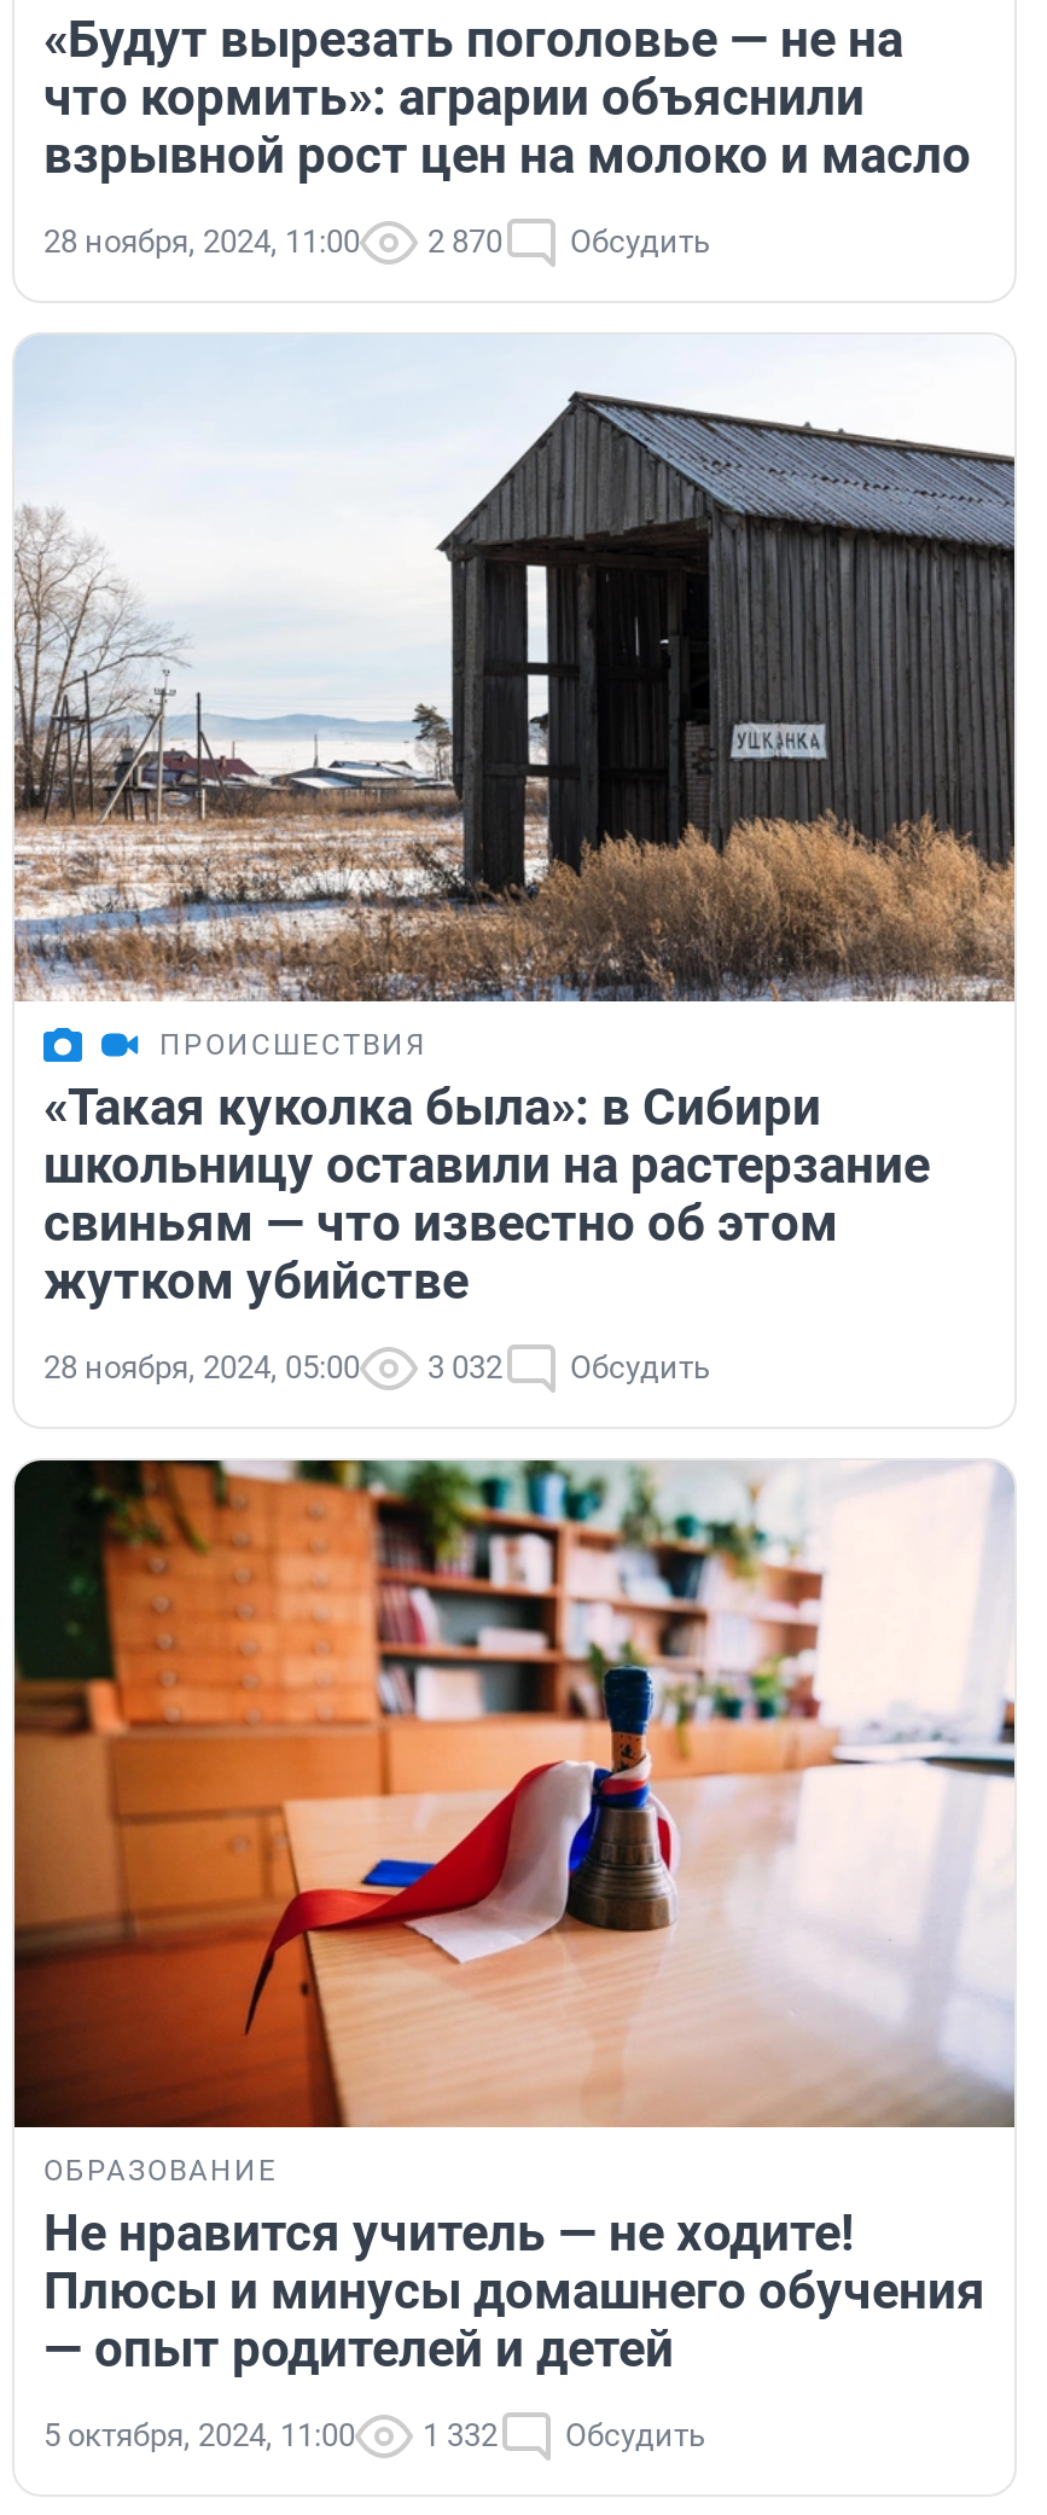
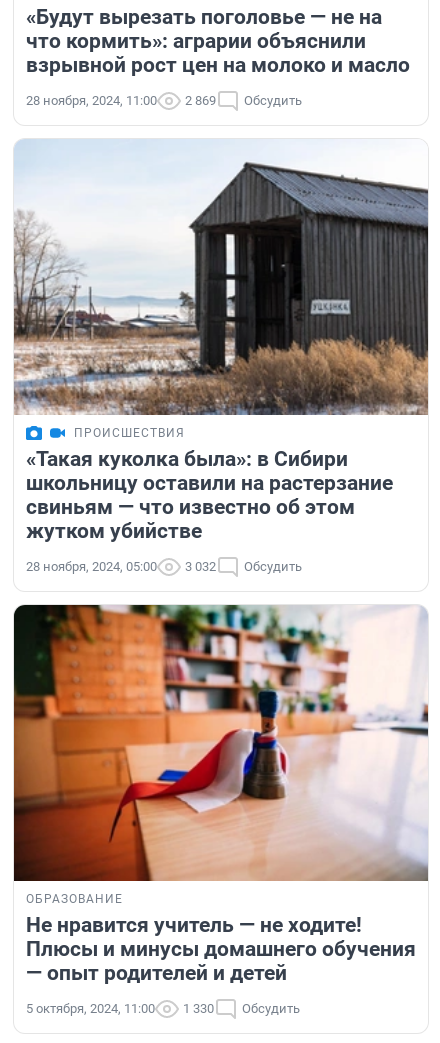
[43,224,710,260] 28 ноября, 2024, 11:00 2 870 Обсудить -> [26,93,302,108] 28 ноября, 2024, 11:00 2 869 Обсудить
[43,2417,705,2454] 5 октября, 2024, 11:00 1 332 Обсудить -> [26,1001,300,1016] 5 октября, 2024, 11:00 1 330 Обсудить

